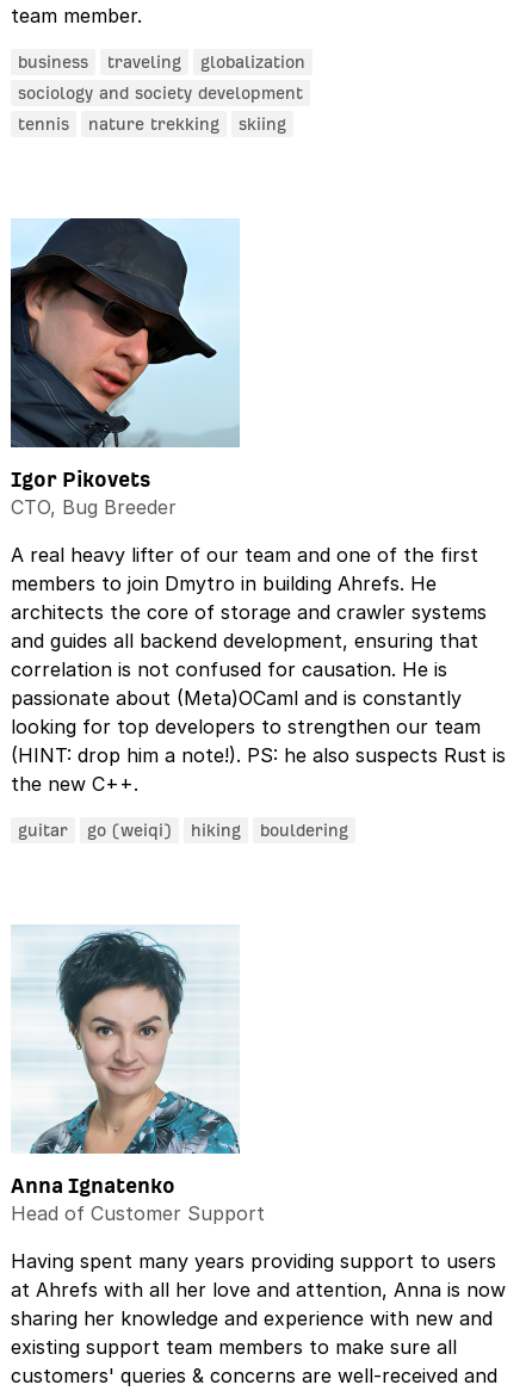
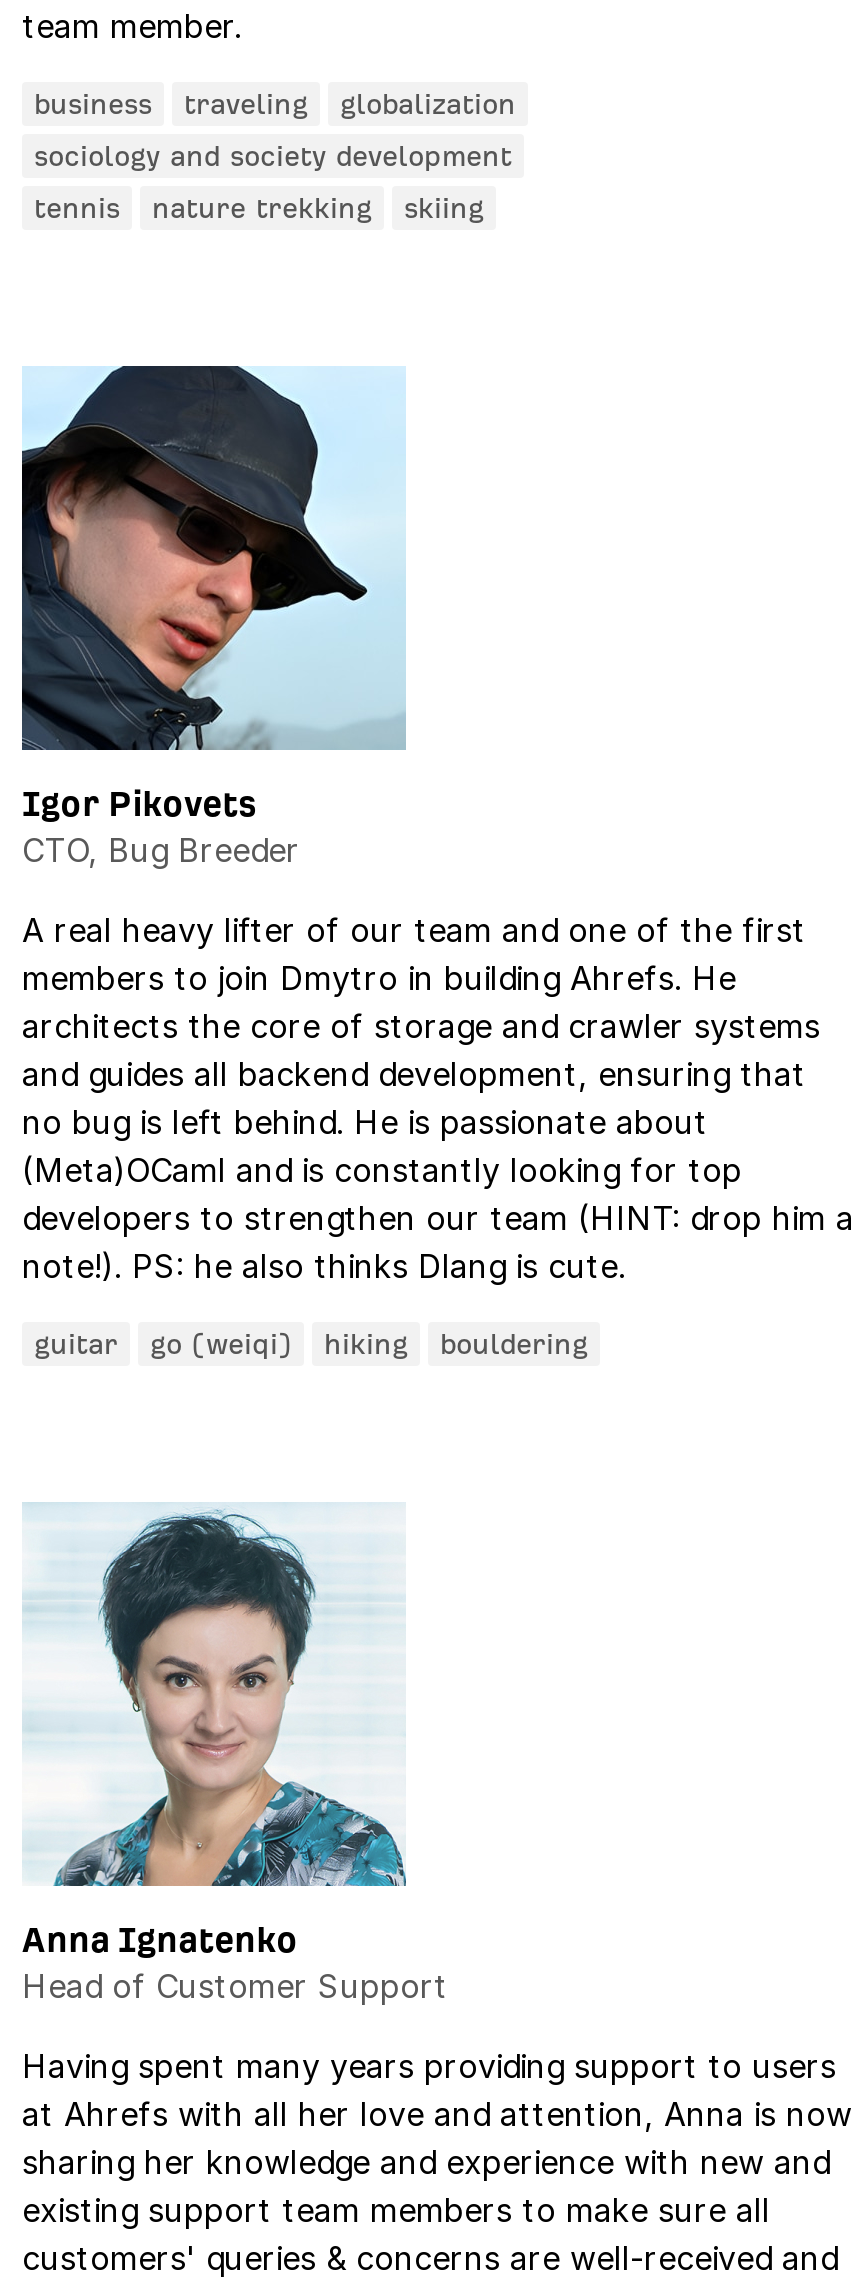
[11,657,506,795] correlation is not confused for causation. He is | passionate about (Meta)OCaml and is constantly | looking for top developers to strengthen our team | (HINT: drop him a note!). PS: he also suspects Rust is | the new C++. -> [22,1102,854,1286] no bug is left behind. He is passionate about | (Meta)OCaml and is constantly looking for top | developers to strengthen our team (HINT: drop him a | note!). PS: he also thinks Dlang is cute.

